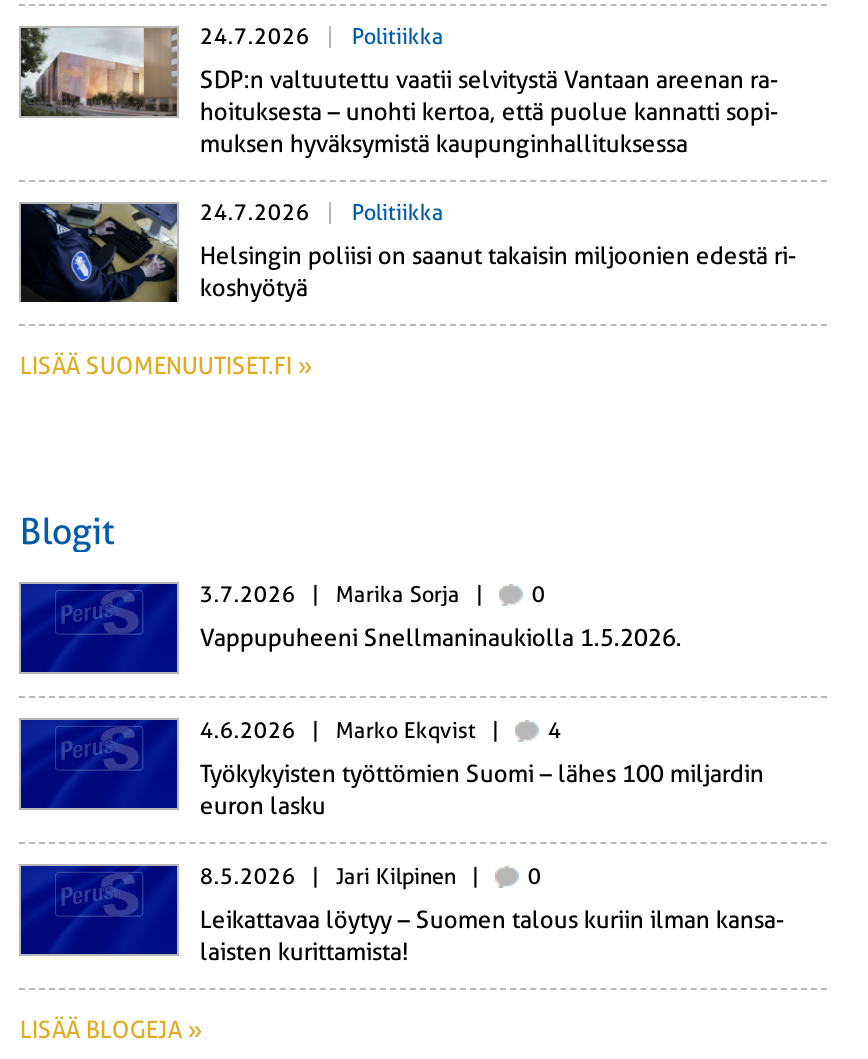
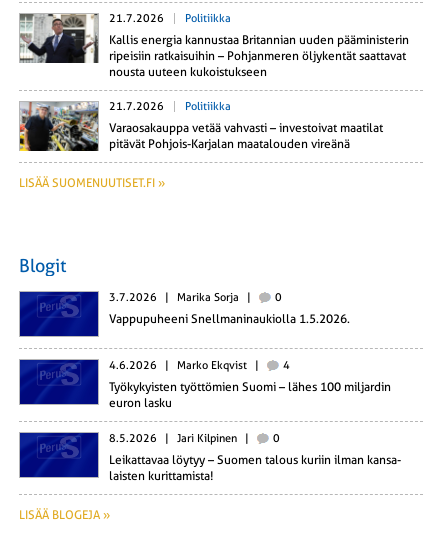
[19,25,444,126] [image] | 24.7.2026 Politiikka -> [19,12,231,64] [image] | 21.7.2026 Politiikka
[200,67,778,159] SDP:n valtuutettu vaatii selvitystä Vantaan areenan ra | hoituksesta – unohti kertoa, että puolue kannatti sopi | muksen hyväksymistä kaupunginhallituksessa -> [109,33,409,79] Kallis energia kannustaa Britannian uuden pääministerin | ripeisiin ratkaisuihin – Pohjanmeren öljykentät saattavat | nousta uuteen kukoistukseen
[19,201,444,304] [image] | 24.7.2026 Politiikka -> [19,100,231,152] [image] | 21.7.2026 Politiikka
[200,243,796,303] Helsingin poliisi on saanut takaisin miljoonien edestä ri | koshyötyä -> [109,121,383,151] Varaosakauppa vetää vahvasti – investoivat maatilat | pitävät Pohjois-Karjalan maatalouden vireänä

